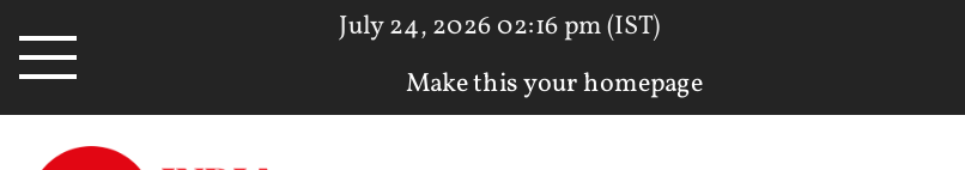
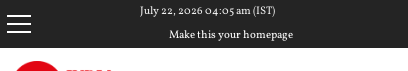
[339,10,660,45] July 24, 2026 02:16 pm (IST) -> [140,4,275,19] July 22, 2026 04:05 am (IST)

